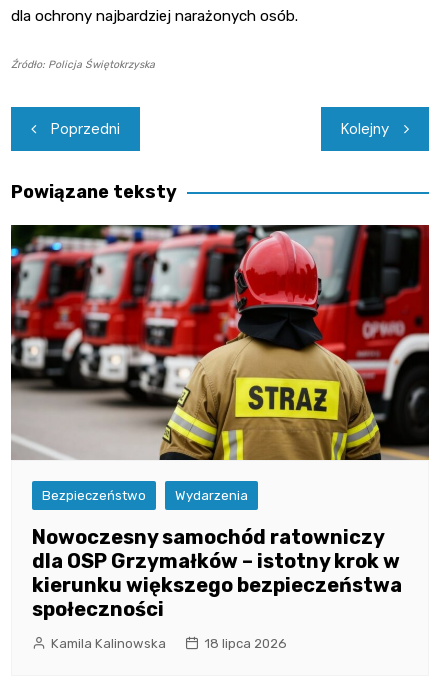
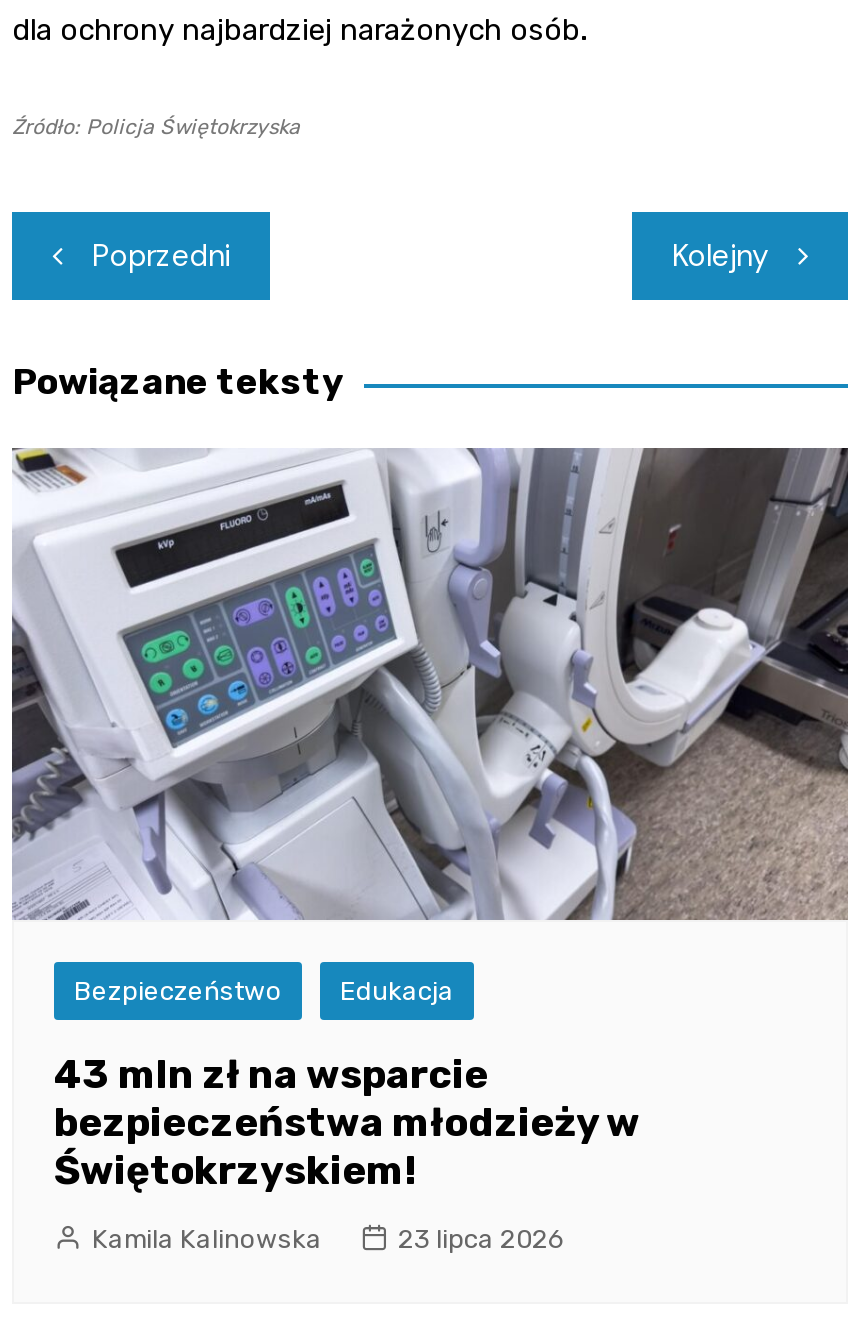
[10,224,430,503] [image] | Wydarzenia -> [10,446,850,1006] [image] | Edukacja
[32,525,402,621] Nowoczesny samochód ratowniczy | dla OSP Grzymałków – istotny krok w | kierunku większego bezpieczeństwa | społeczności -> [54,1050,640,1194] 43 mln zł na wsparcie | bezpieczeństwa młodzieży w | Świętokrzyskiem!
[204,636,287,651] 18 lipca 2026 -> [398,1224,566,1254] 23 lipca 2026

